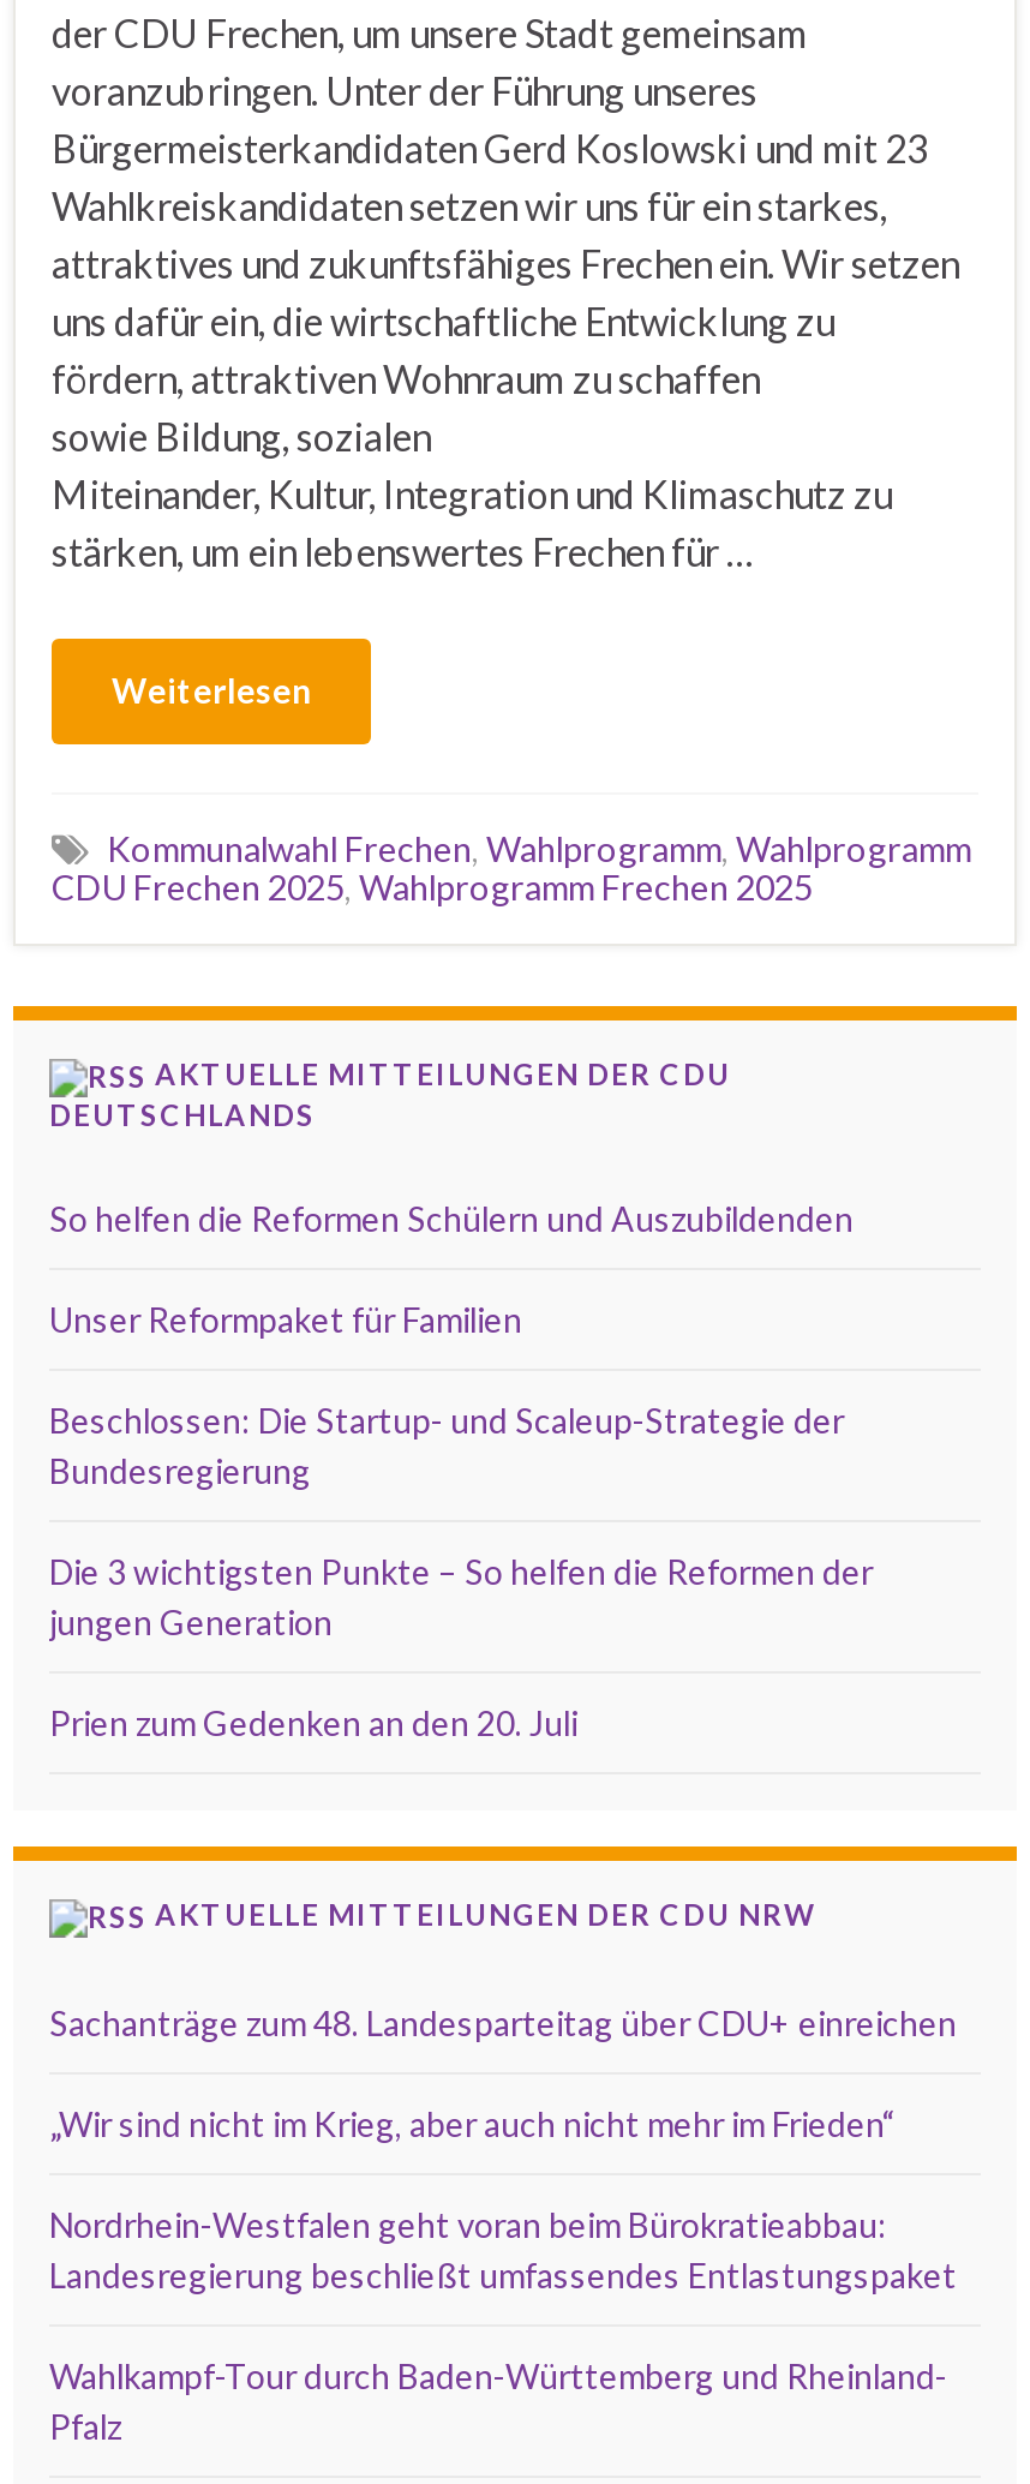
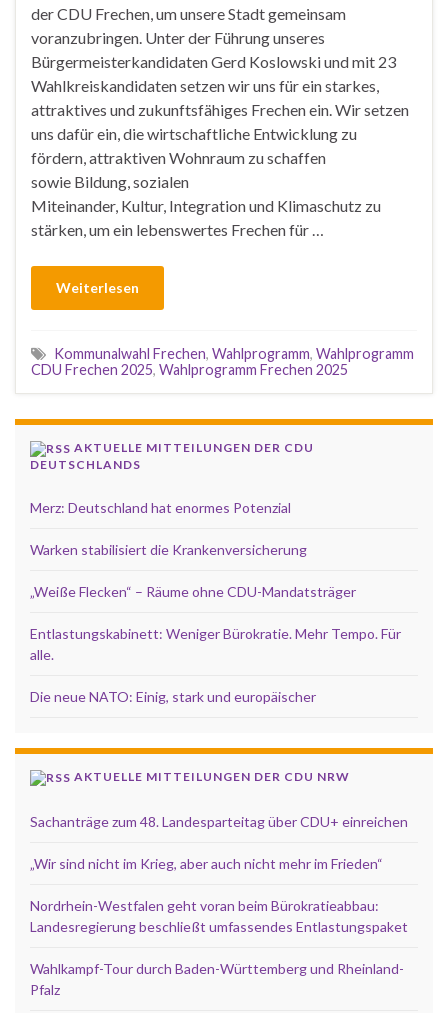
[49,1198,854,1239] So helfen die Reformen Schülern und Auszubildenden -> [30,499,291,516] Merz: Deutschland hat enormes Potenzial
[49,1299,522,1339] Unser Reformpaket für Familien -> [30,541,307,558] Warken stabilisiert die Krankenversicherung
[49,1399,844,1491] Beschlossen: Die Startup- und Scaleup-Strategie der | Bundesregierung -> [30,583,356,600] „Weiße Flecken“ – Räume ohne CDU-Mandatsträger
[49,1551,873,1642] Die 3 wichtigsten Punkte – So helfen die Reformen der | jungen Generation -> [30,625,401,663] Entlastungskabinett: Weniger Bürokratie. Mehr Tempo. Für | alle.
[49,1702,577,1743] Prien zum Gedenken an den 20. Juli -> [30,688,316,705] Die neue NATO: Einig, stark und europäischer

